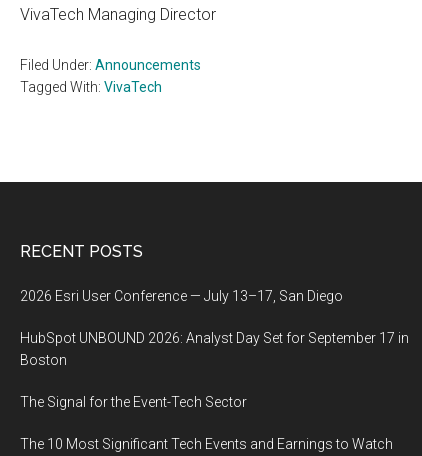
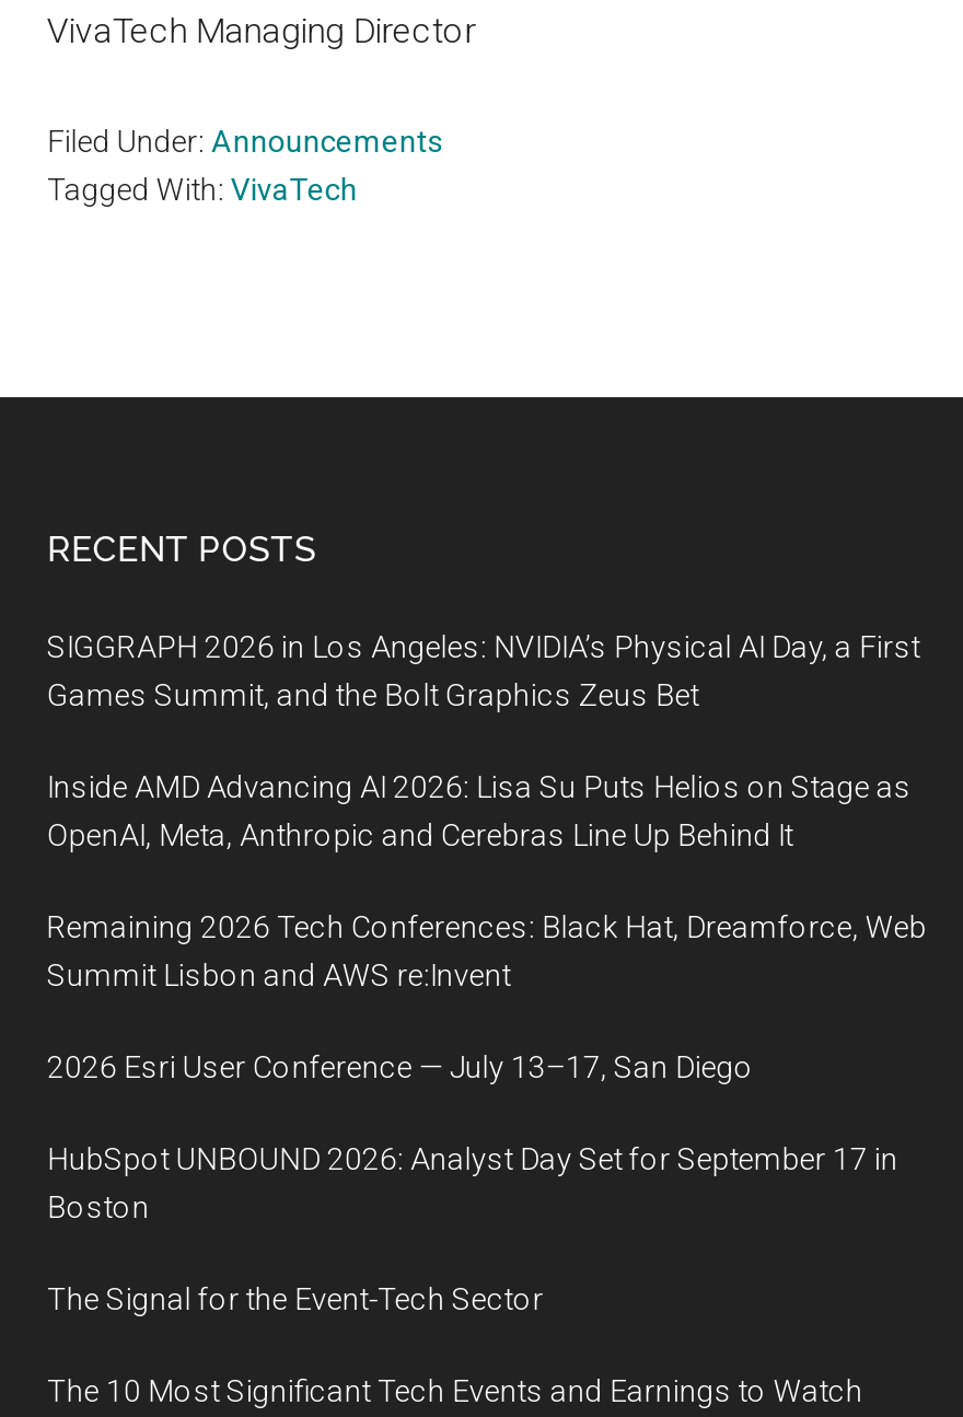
none -> [47,629,927,992] SIGGRAPH 2026 in Los Angeles: NVIDIA’s Physical AI Day, a First | Games Summit, and the Bolt Graphics Zeus Bet | Inside AMD Advancing AI 2026: Lisa Su Puts Helios on Stage as | OpenAI, Meta, Anthropic and Cerebras Line Up Behind It | Remaining 2026 Tech Conferences: Black Hat, Dreamforce, Web | Summit Lisbon and AWS re:Invent

